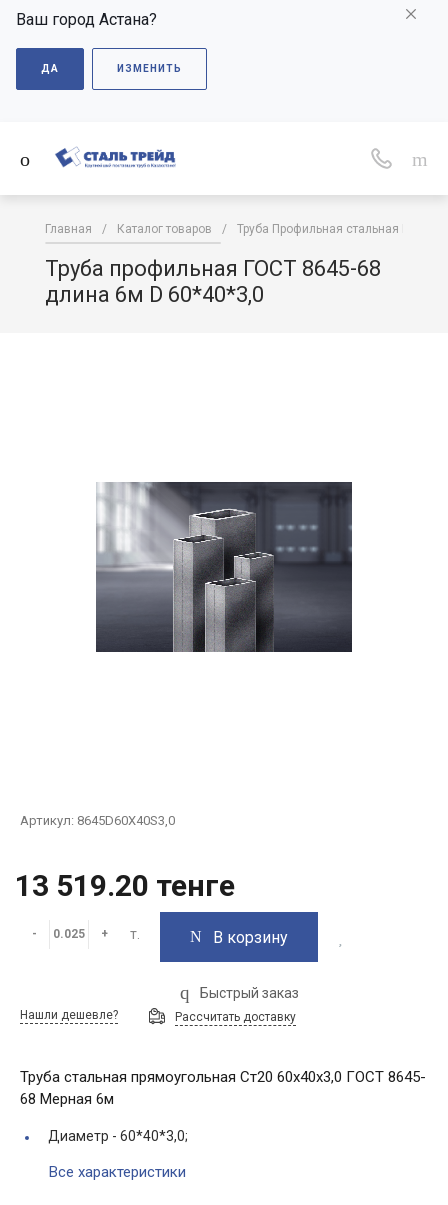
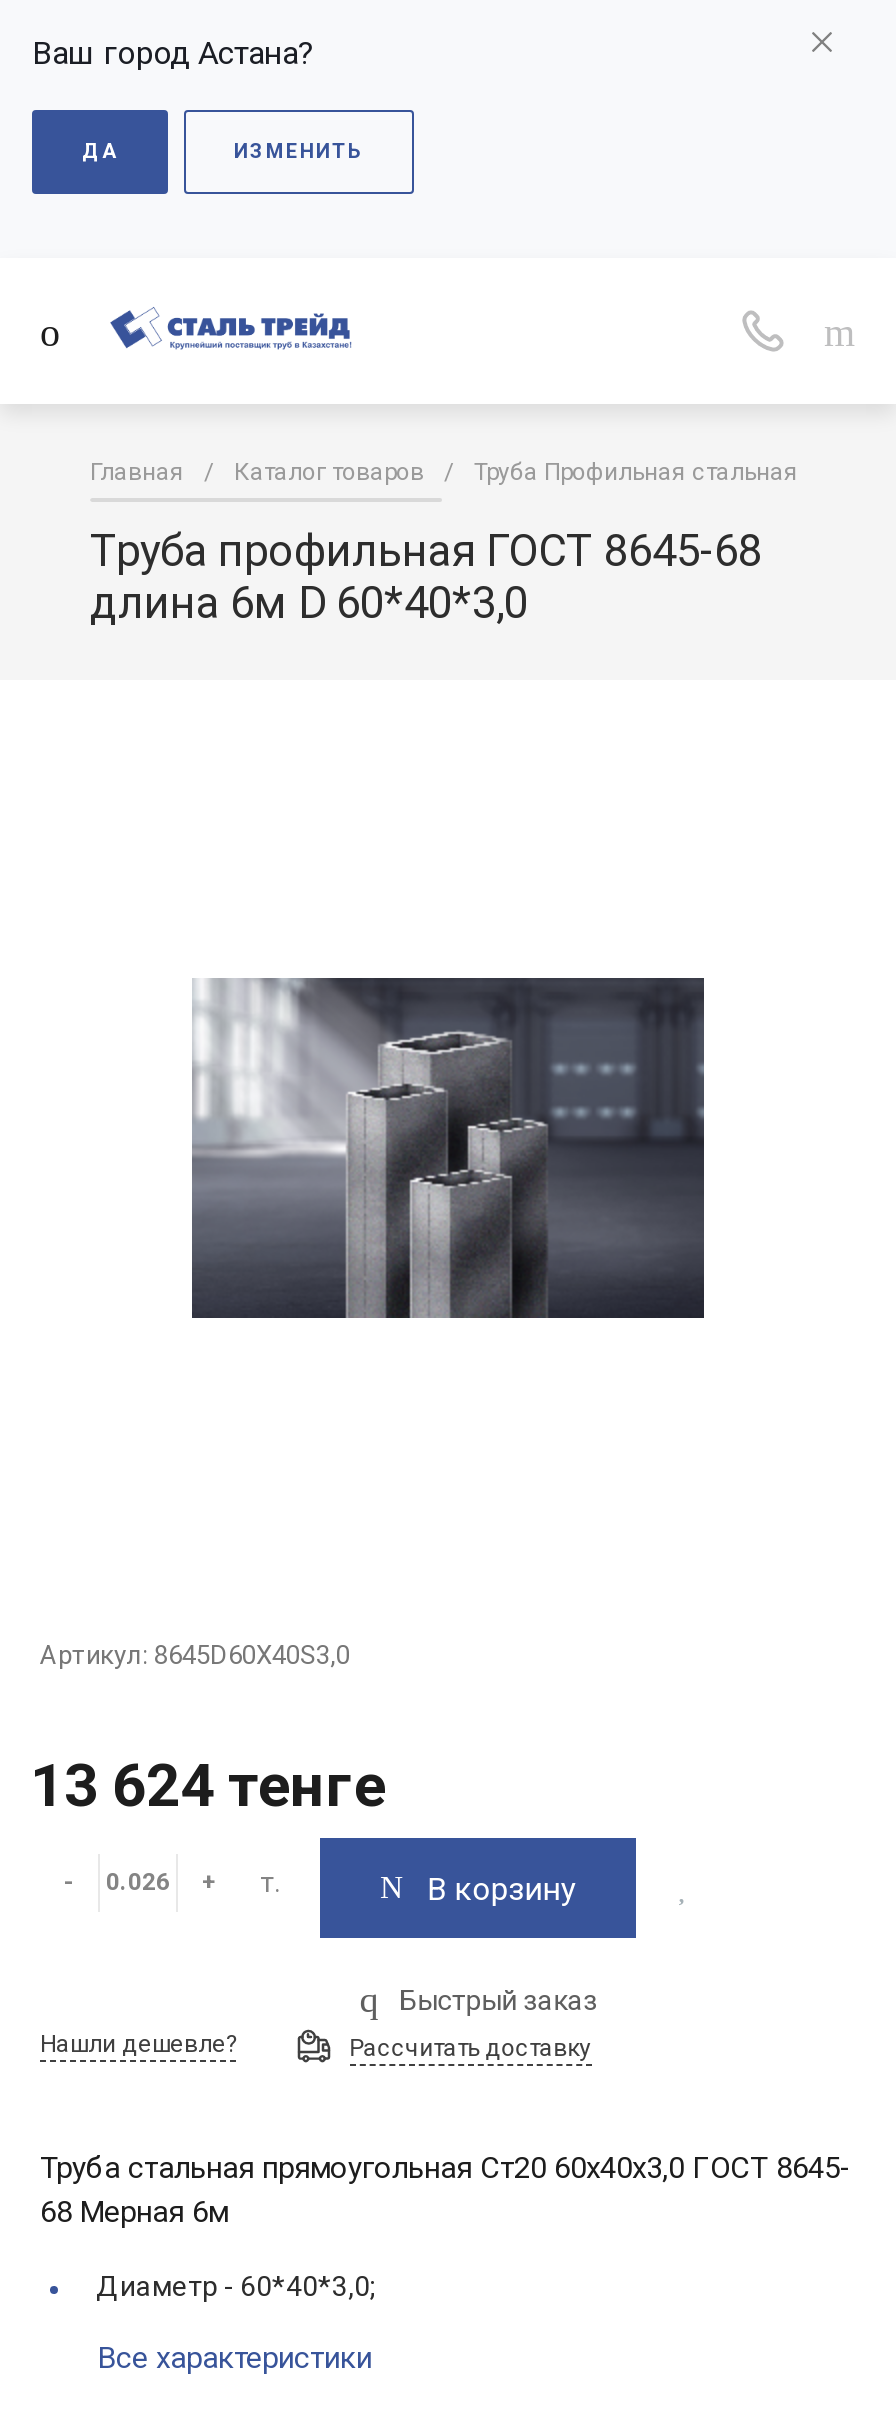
[15,868,235,903] 13 519.20 тенге -> [30,1751,386,1821] 13 624 тенге

